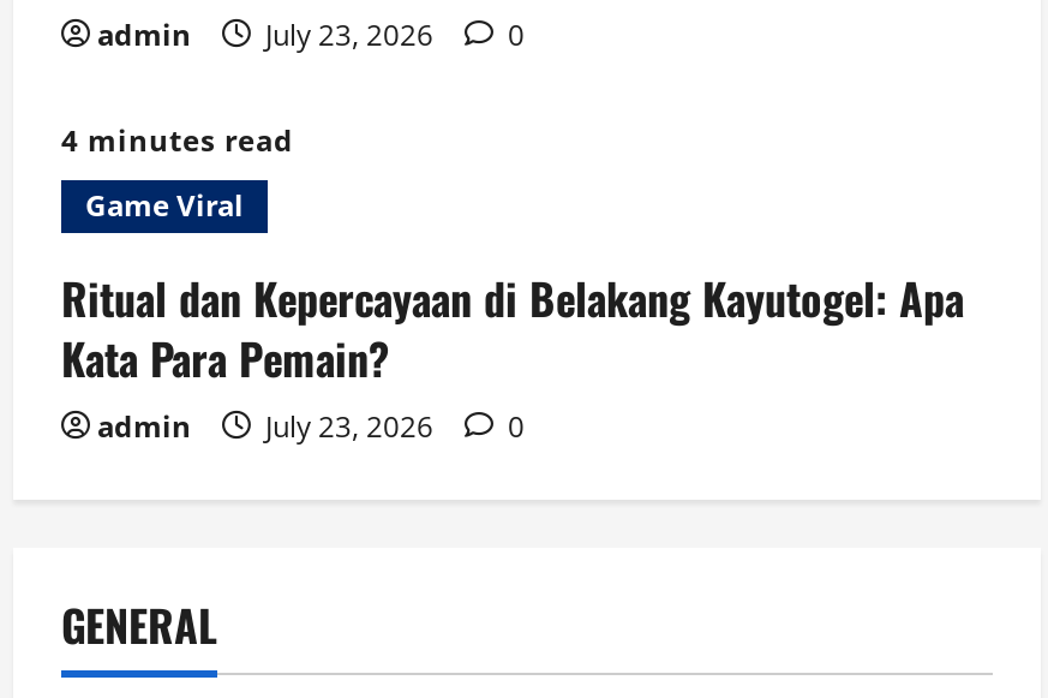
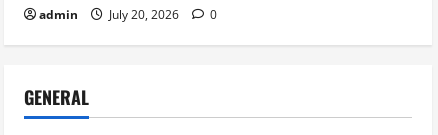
[61,14,964,447] July 23, 2026 | 0 | 4 minutes read | Game Viral | Ritual dan Kepercayaan di Belakang Kayutogel: Apa | Kata Para Pemain? | admin | July 23, 2026 -> [106,6,182,23] July 20, 2026

